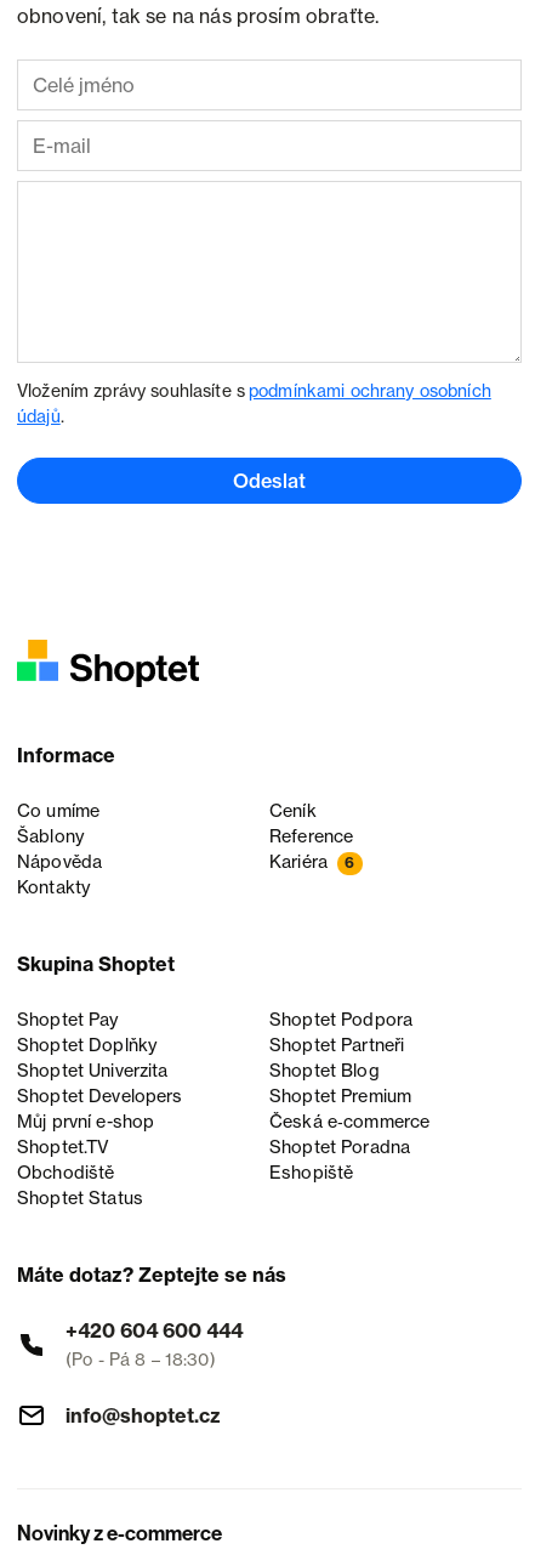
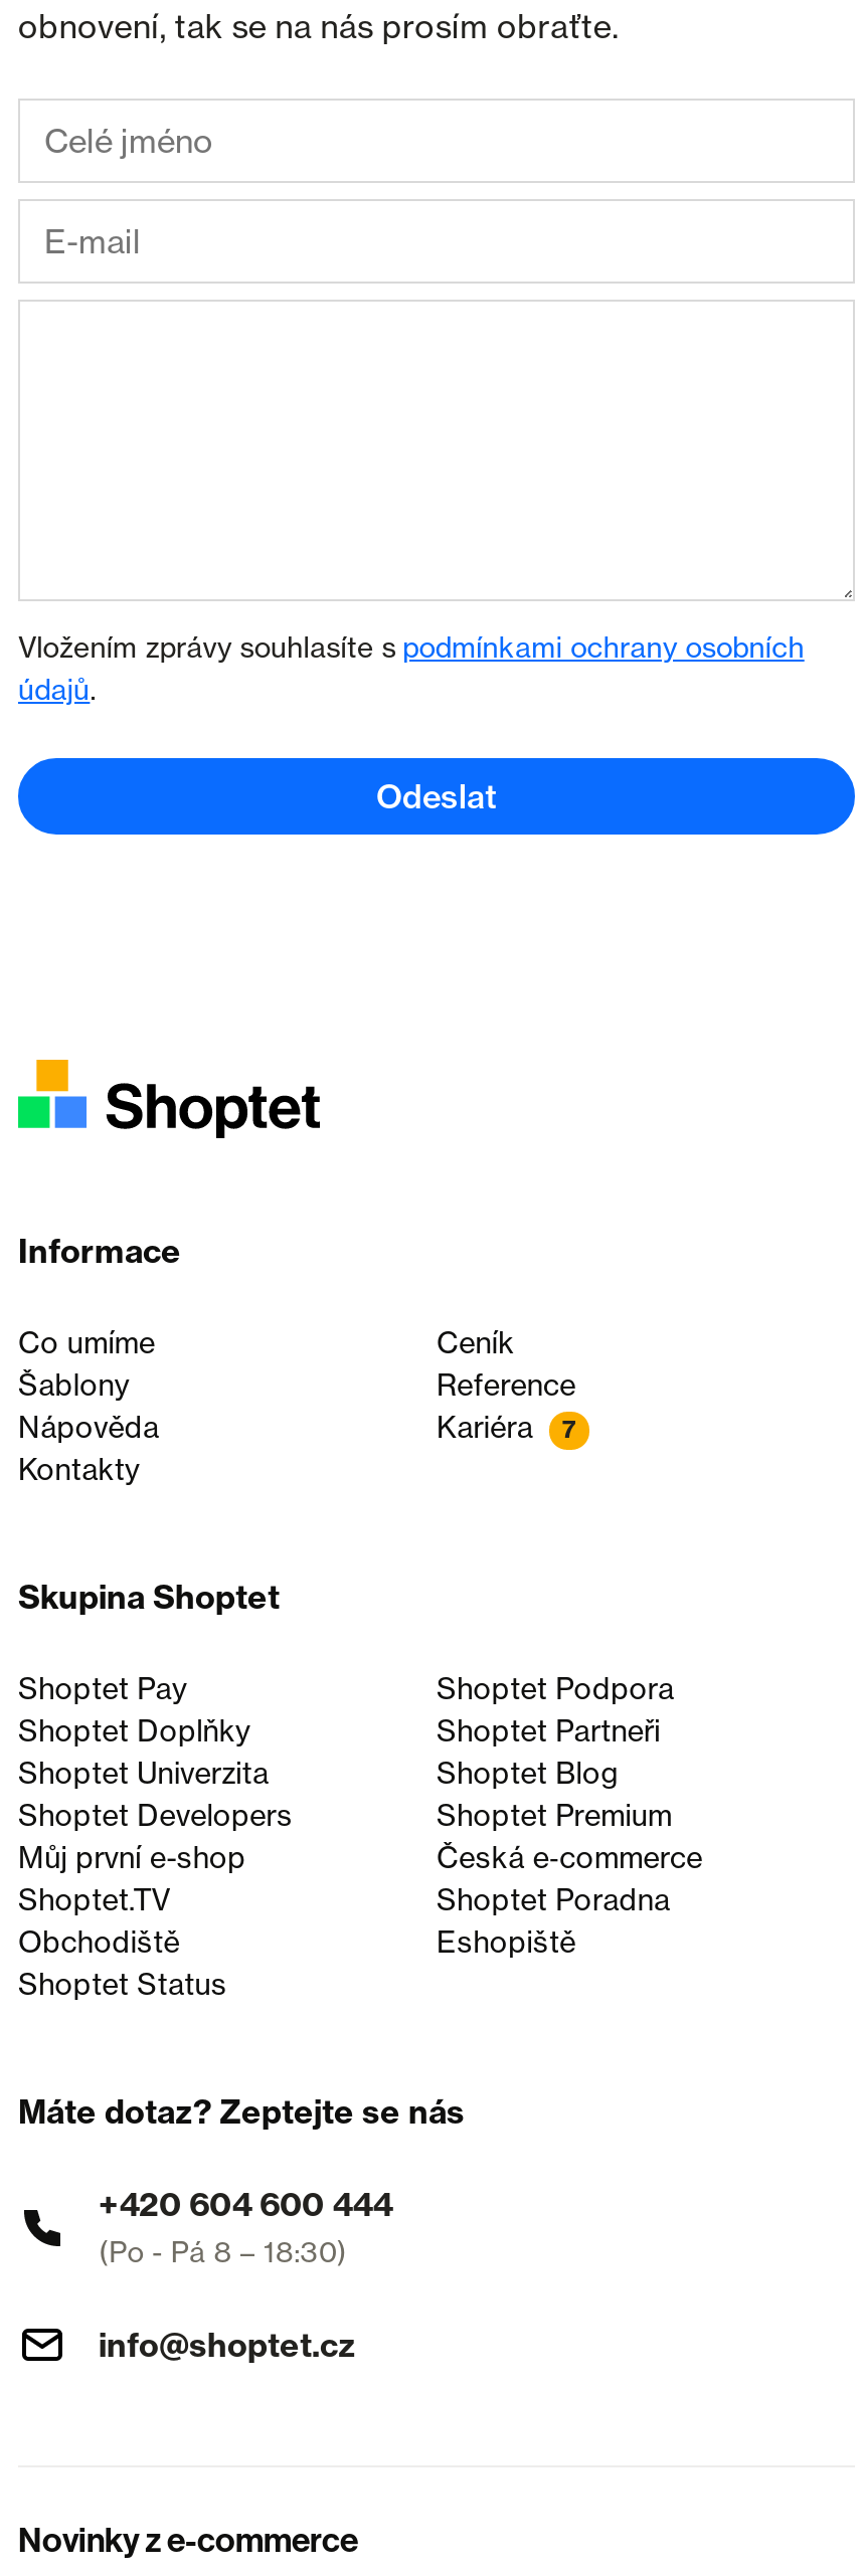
[269,851,355,873] Kariéra 6 -> [437,1410,577,1446] Kariéra 7

